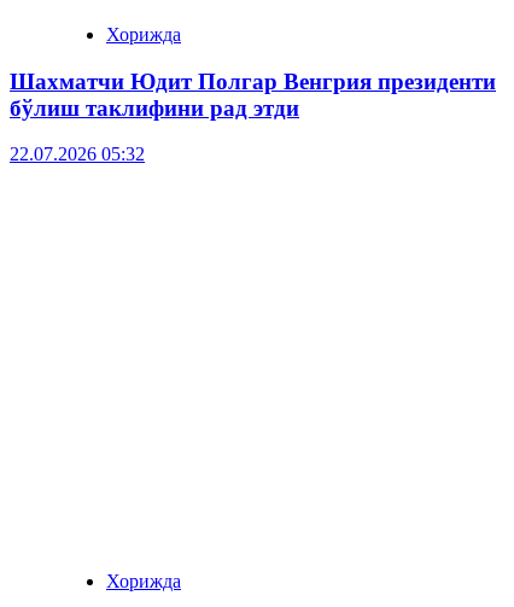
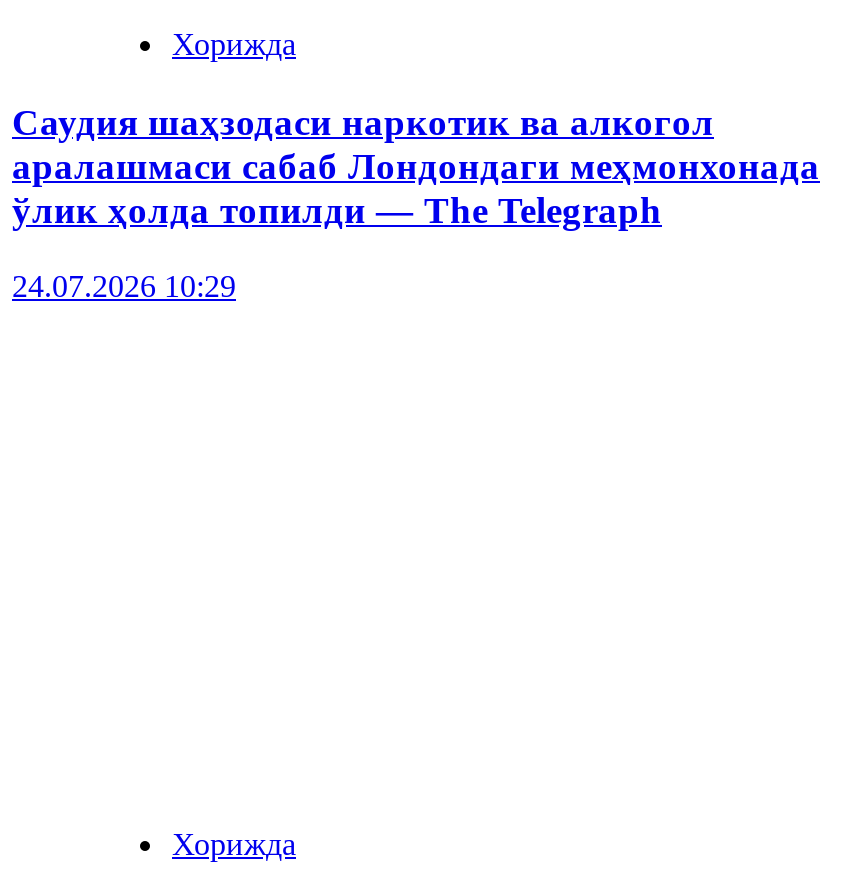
[10,68,496,120] Шахматчи Юдит Полгар Венгрия президенти | бўлиш таклифини рад этди -> [12,100,820,230] Саудия шаҳзодаси наркотик ва алкогол | аралашмаси сабаб Лондондаги меҳмонхонада | ўлик ҳолда топилди — The Telegraph
[10,144,145,165] 22.07.2026 05:32 -> [12,270,236,304] 24.07.2026 10:29

